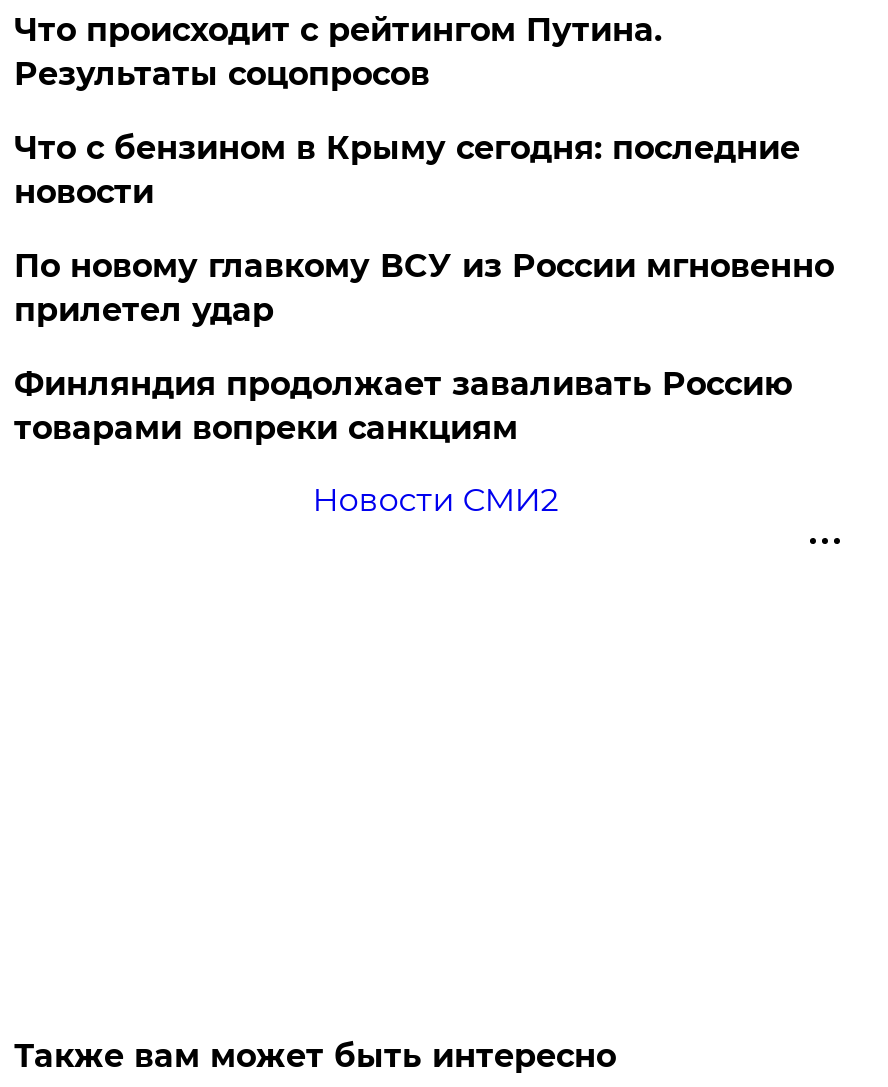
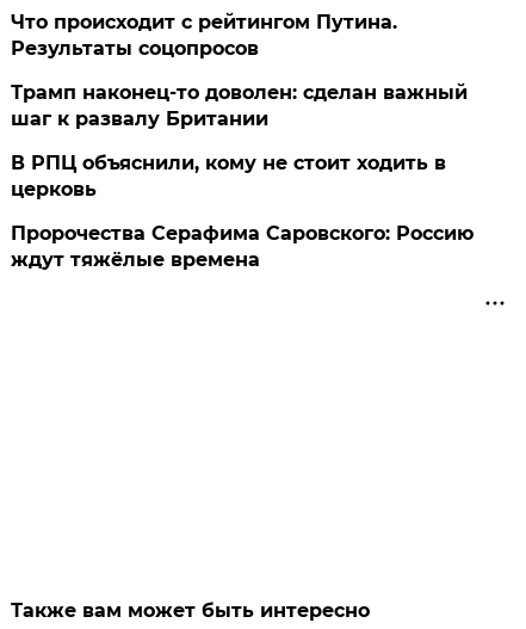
[14,129,834,519] Что с бензином в Крыму сегодня: последние | новости | По новому главкому ВСУ из России мгновенно | прилетел удар | Финляндия продолжает заваливать Россию | товарами вопреки санкциям | Новости СМИ2 -> [11,81,474,271] Трамп наконец-то доволен: сделан важный | шаг к развалу Британии | В РПЦ объяснили, кому не стоит ходить в | церковь | Пророчества Серафима Саровского: Россию | ждут тяжёлые времена

